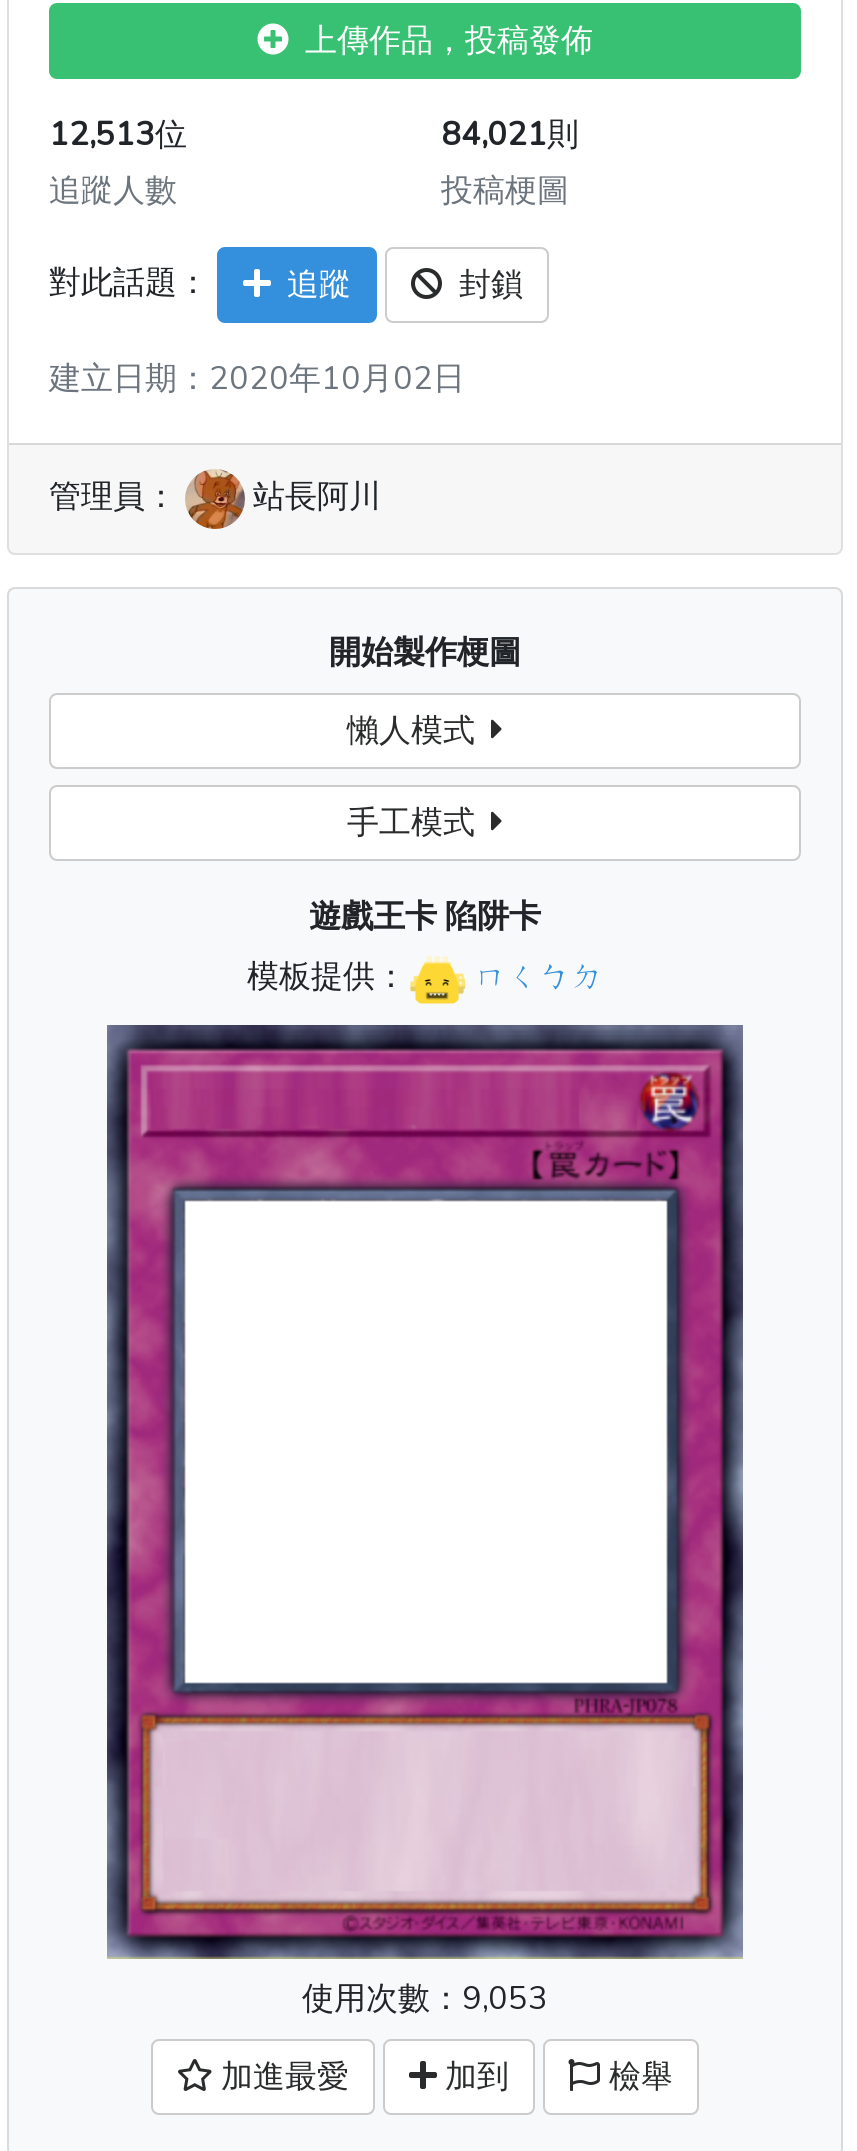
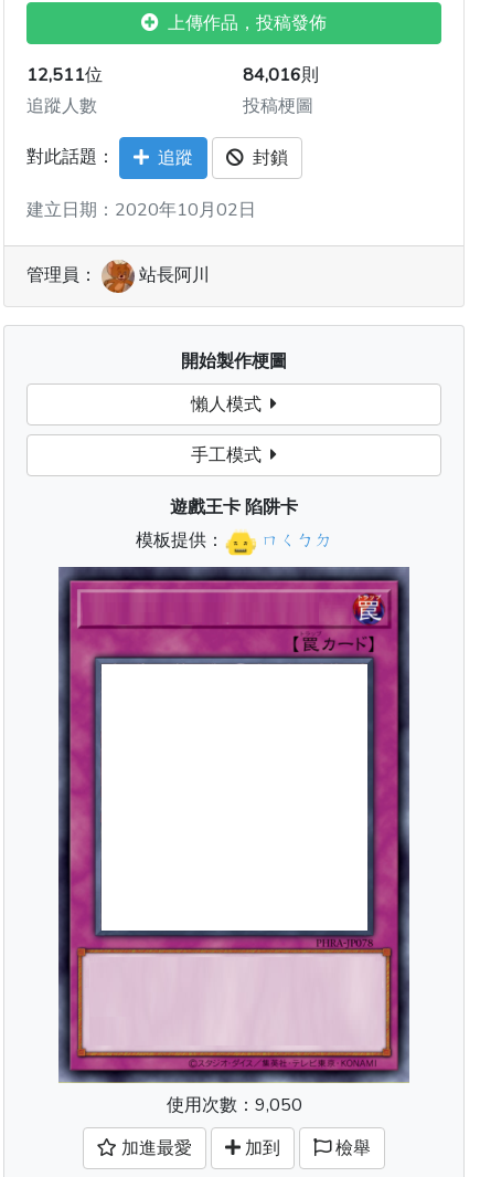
[49,113,187,157] 12,513位 -> [26,63,103,87] 12,511位
[441,113,579,157] 84,021則 -> [243,63,319,87] 84,016則
[302,1977,548,2021] 使用次數：9,053 -> [166,1093,302,1117] 使用次數：9,050

